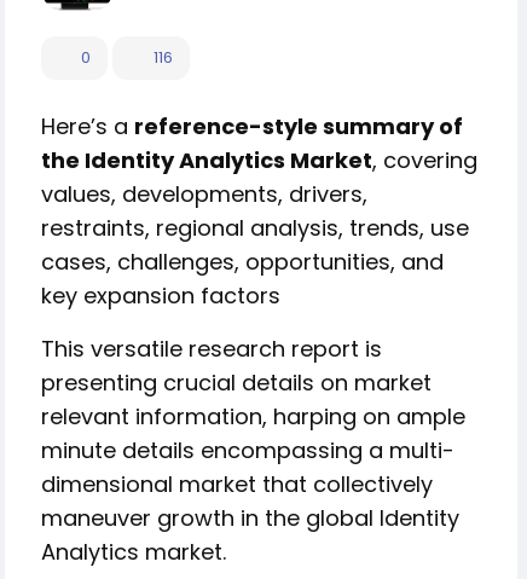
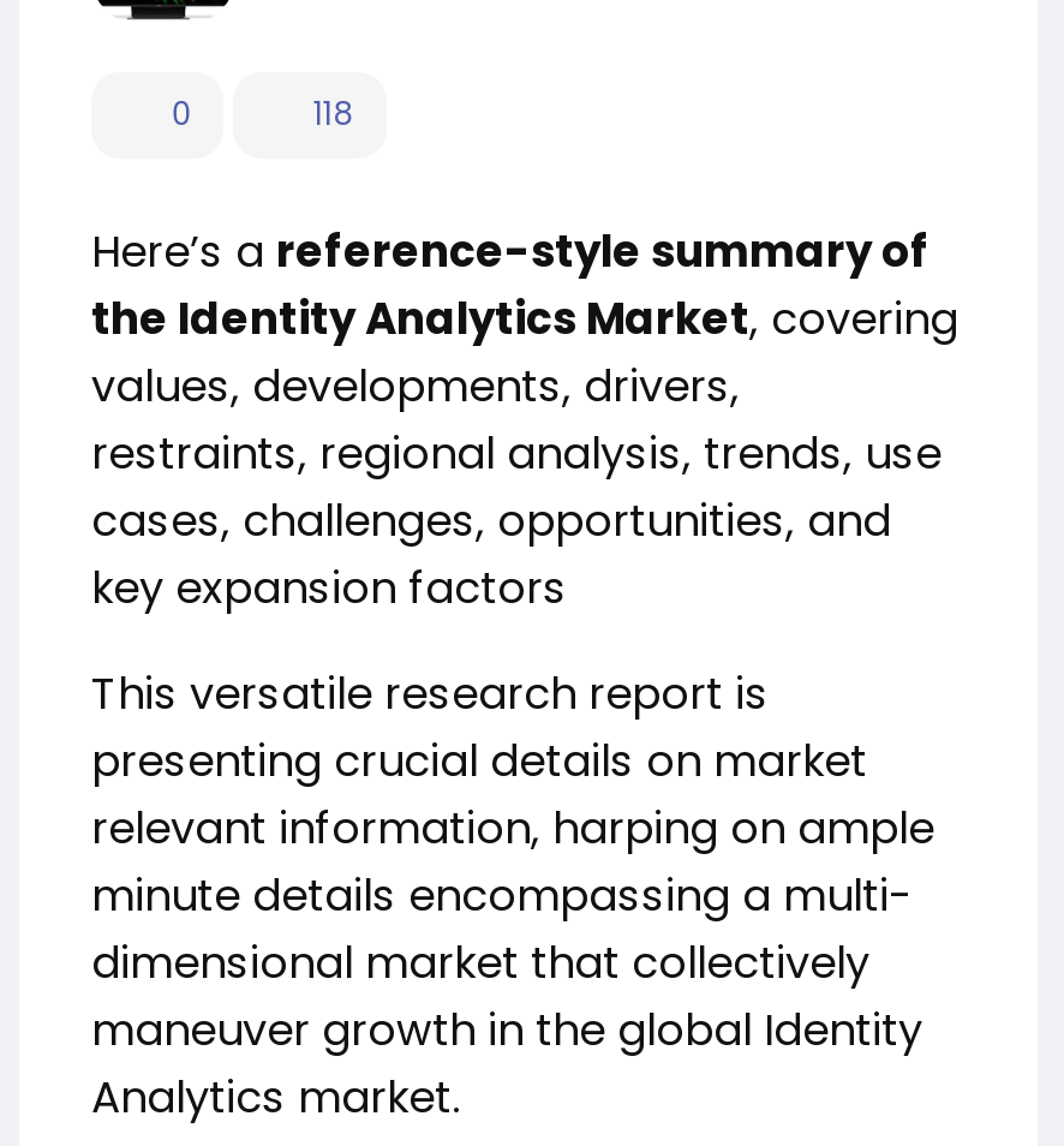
[149,46,172,69] 116 -> [306,91,352,137] 118

